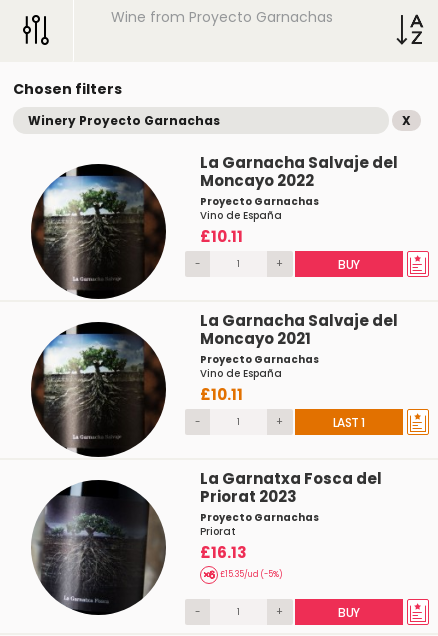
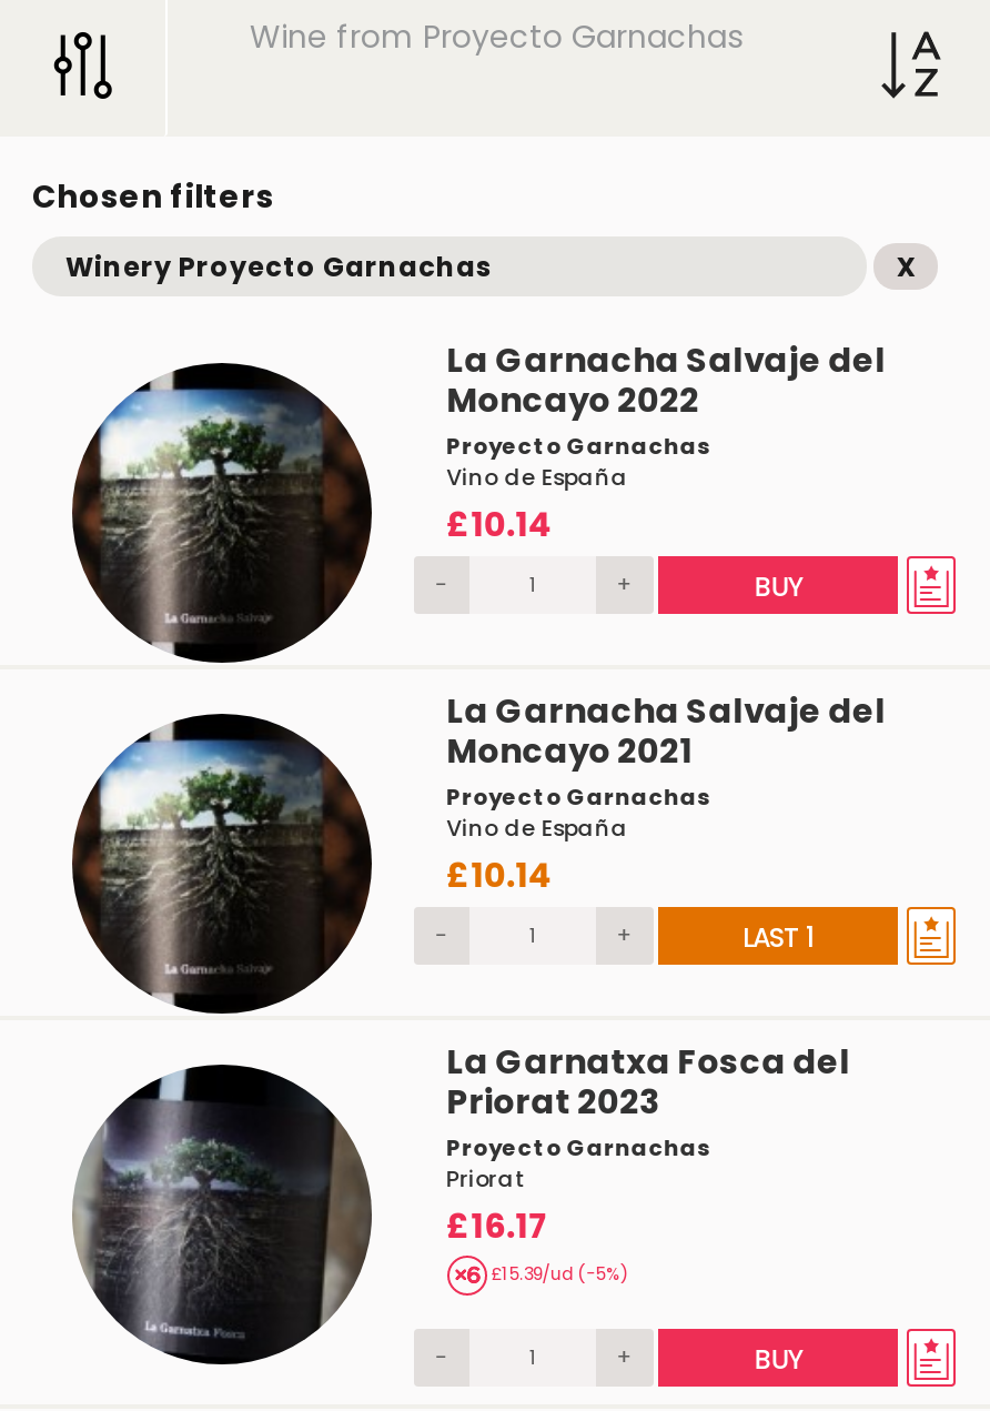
[200,226,243,247] £10.11 -> [447,501,553,547] £10.14
[200,384,243,405] £10.11 -> [447,851,553,898] £10.14
[200,542,283,580] £16.13 | £15.35/ud (-5%) -> [447,1202,629,1287] £16.17 | £15.39/ud (-5%)

